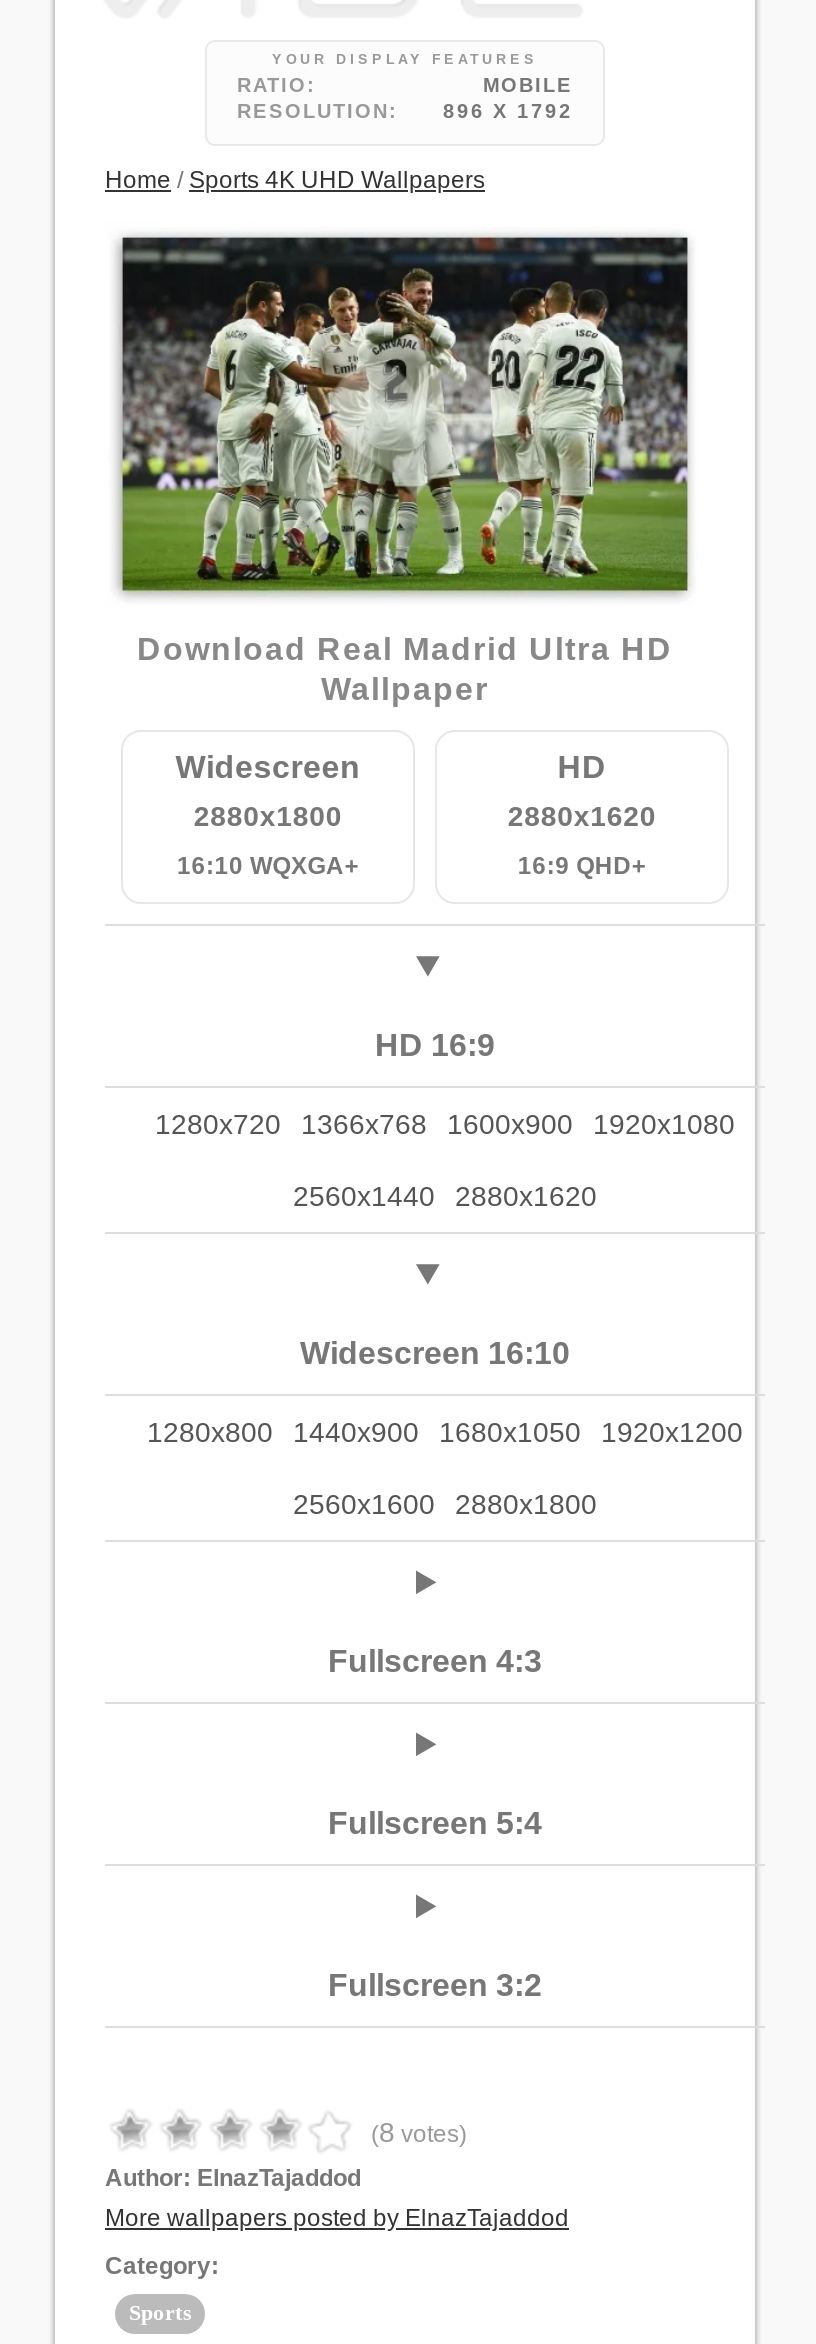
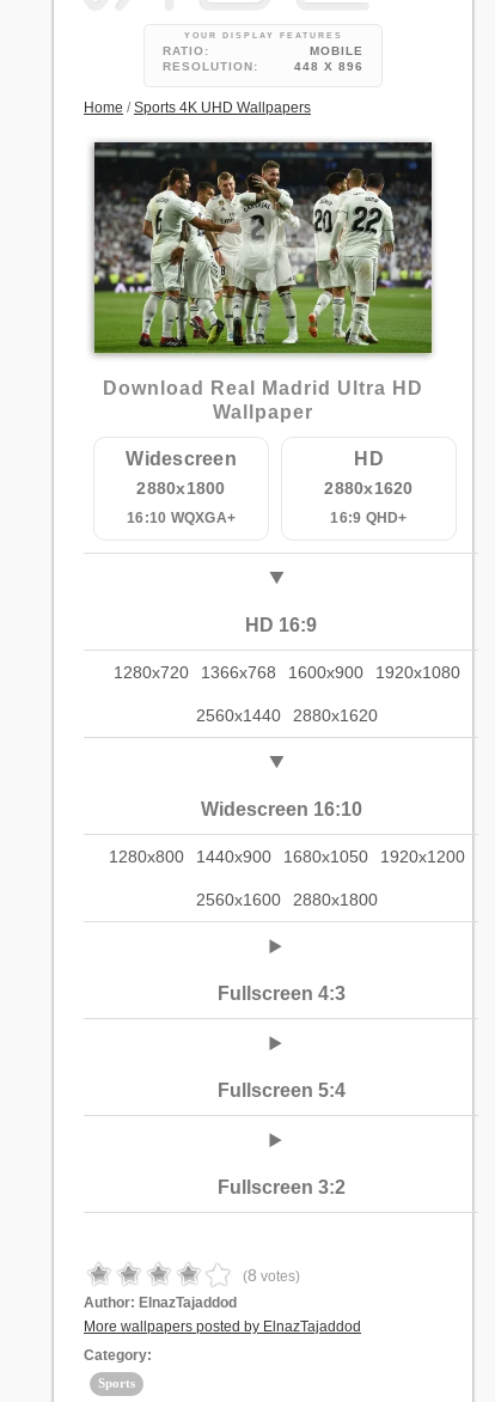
[443,100,573,122] 896 X 1792 -> [294,60,363,73] 448 X 896

